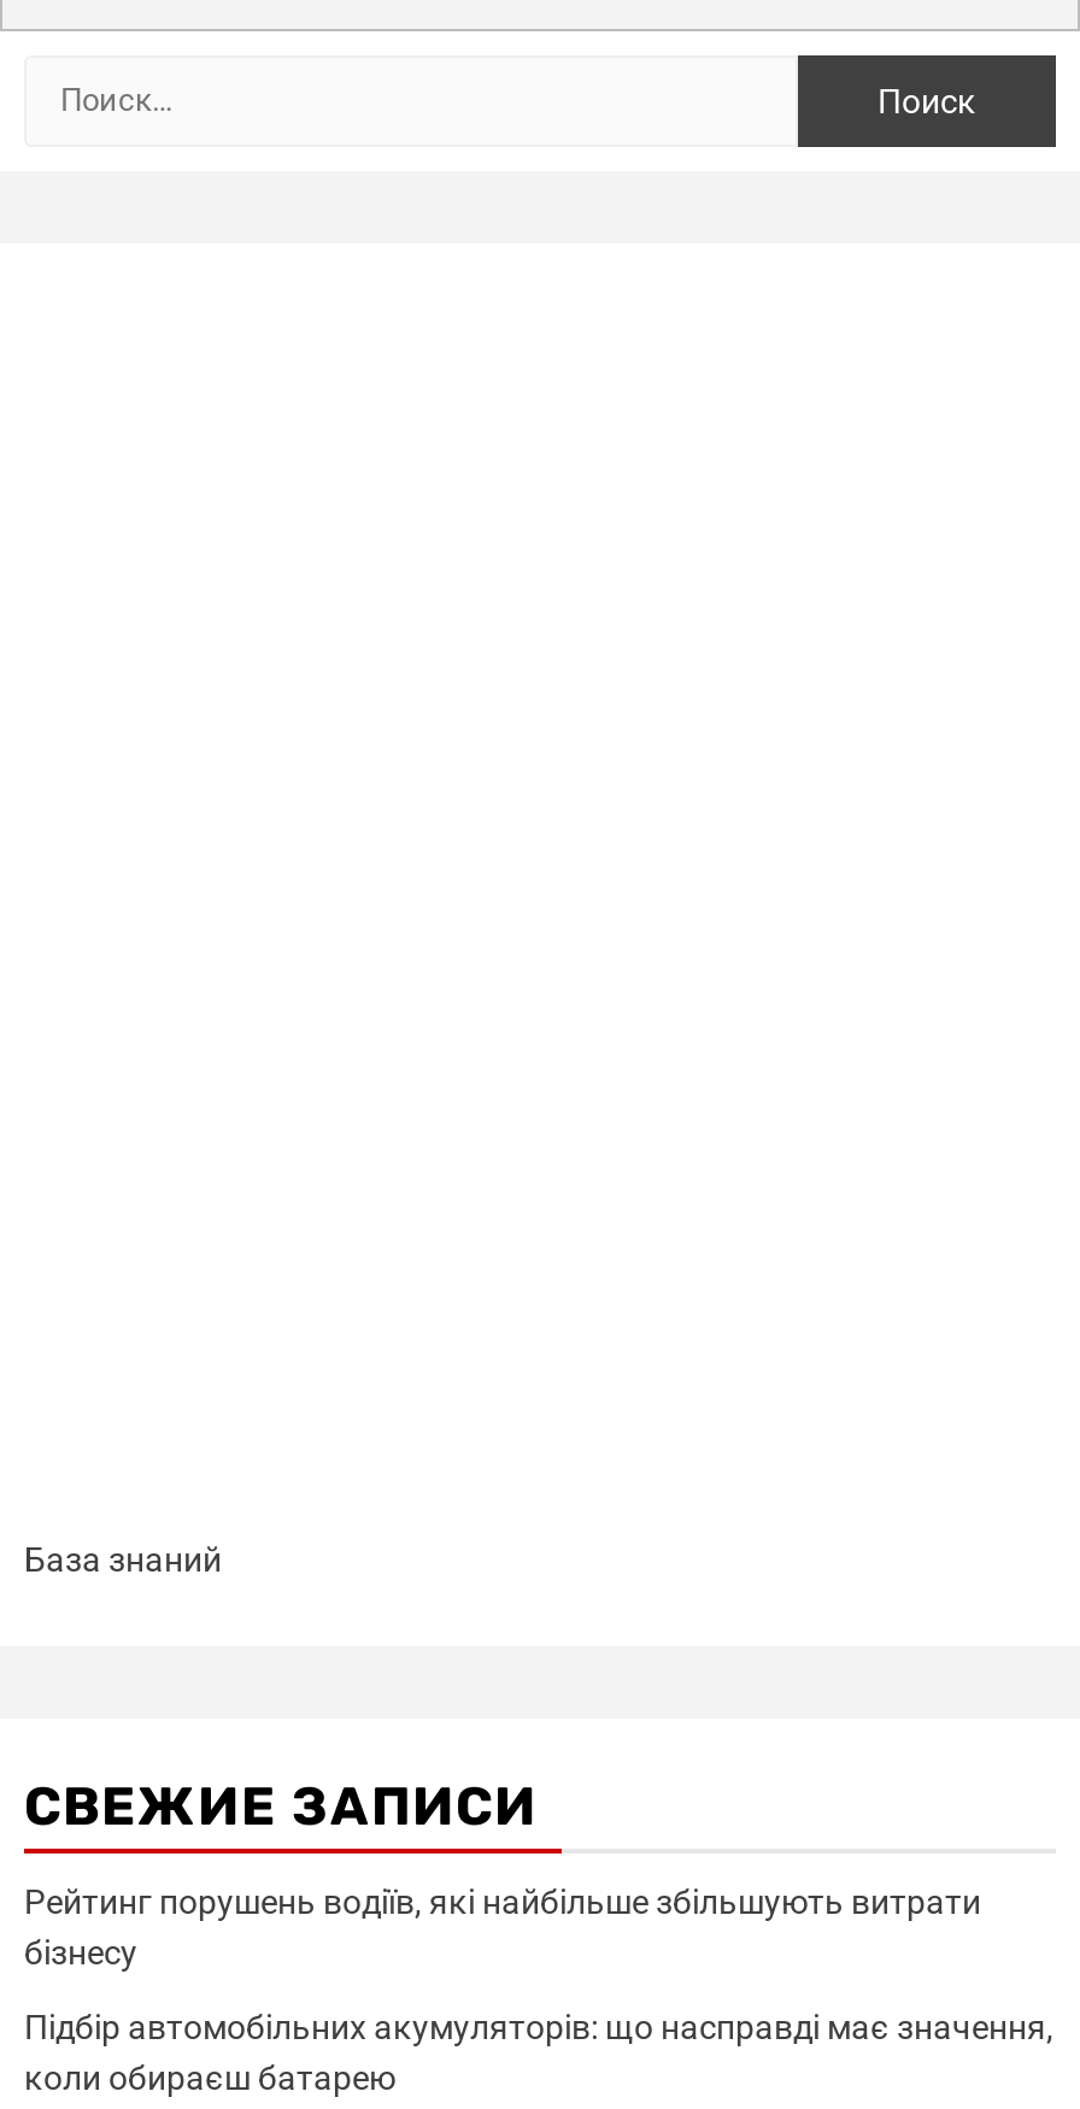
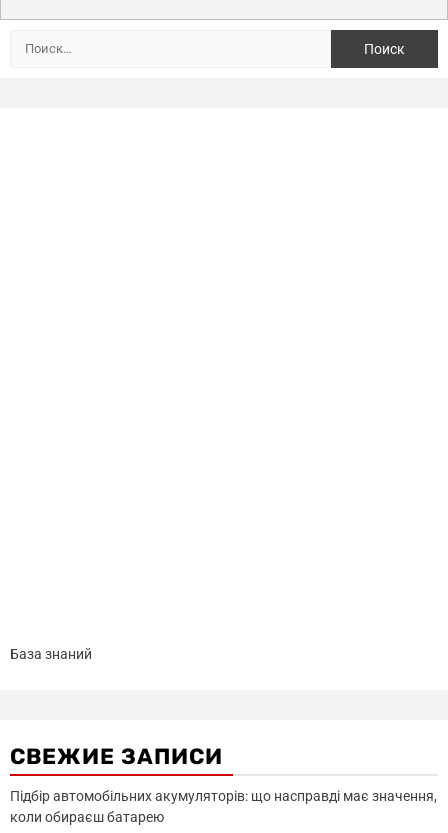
[24,1882,981,1972] Рейтинг порушень водіїв, які найбільше збільшують витрати | бізнесу -> none

